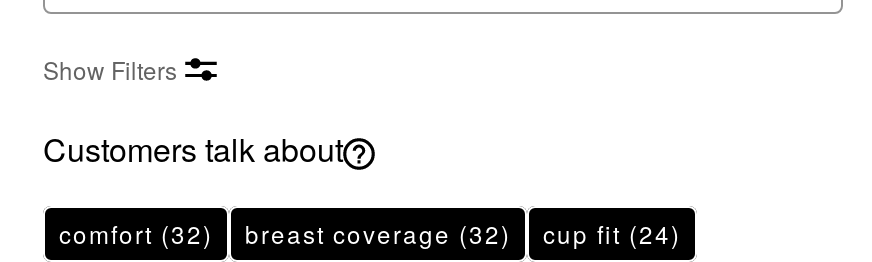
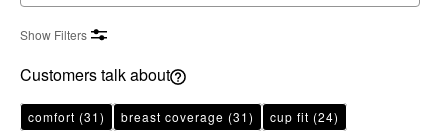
[59,216,213,250] comfort (32) -> [28,108,105,125] comfort (31)
[245,216,511,250] breast coverage (32) -> [121,108,254,125] breast coverage (31)

